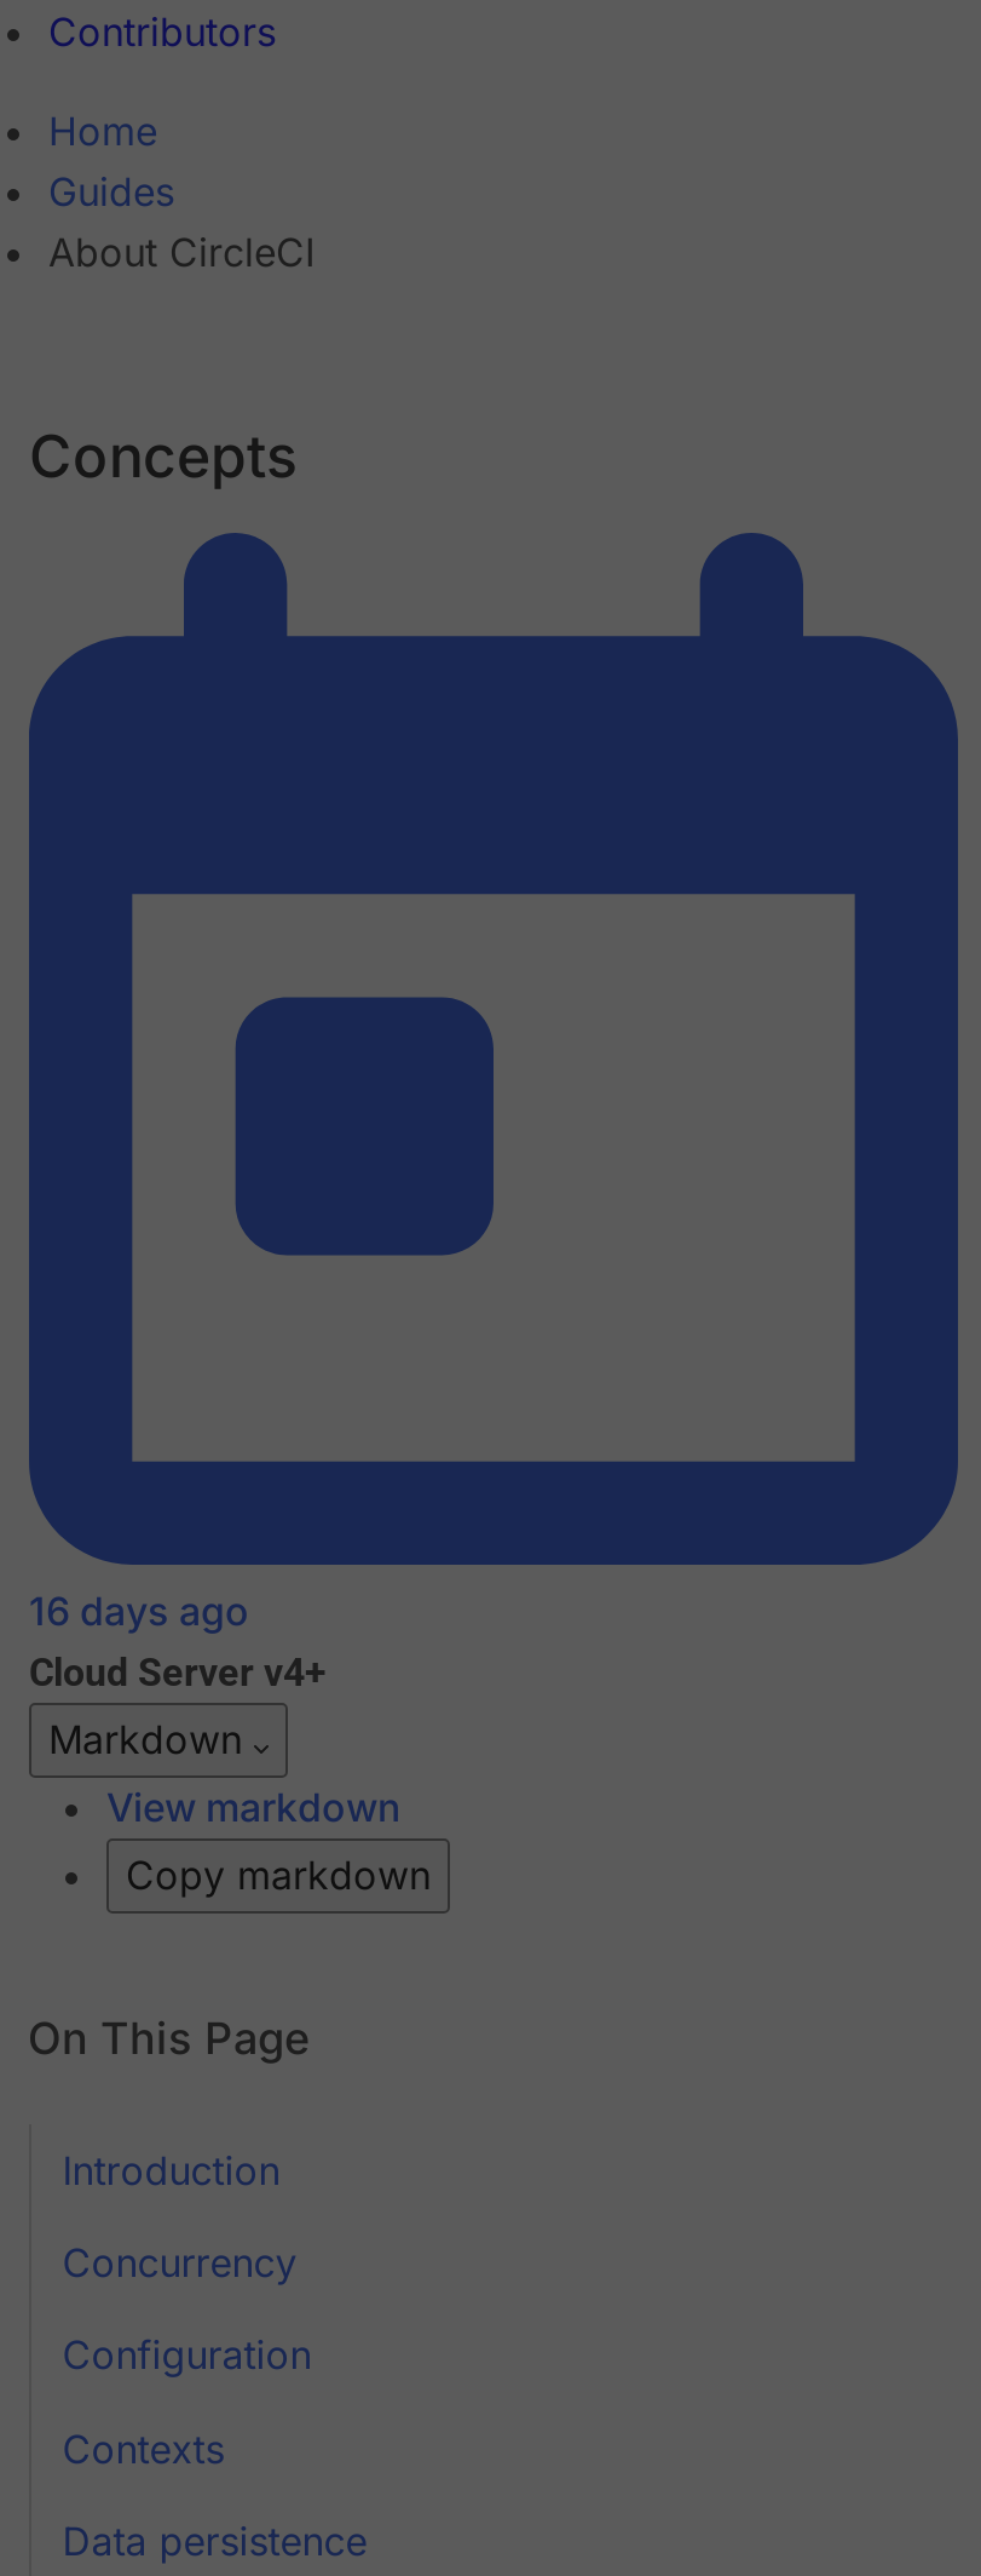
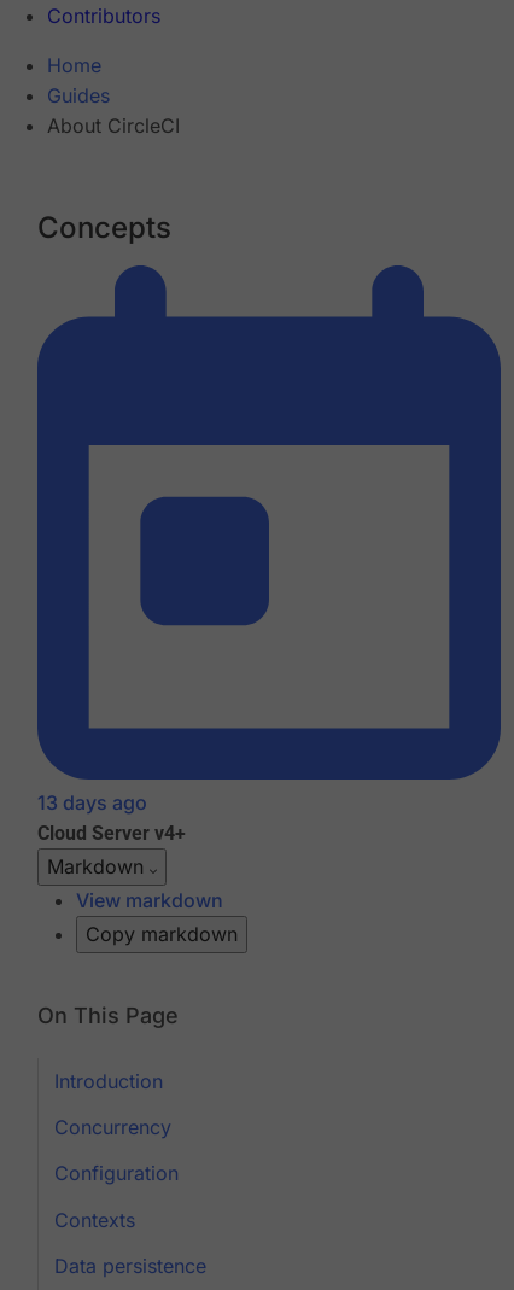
[29,1588,249,1636] 16 days ago -> [37,791,147,815] 13 days ago

